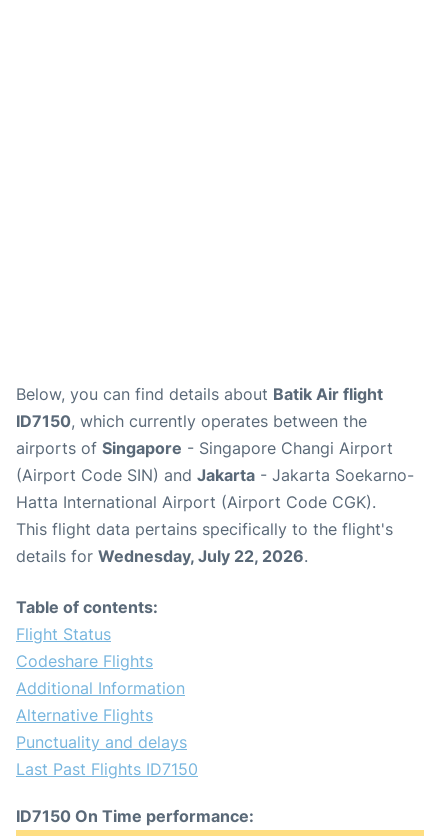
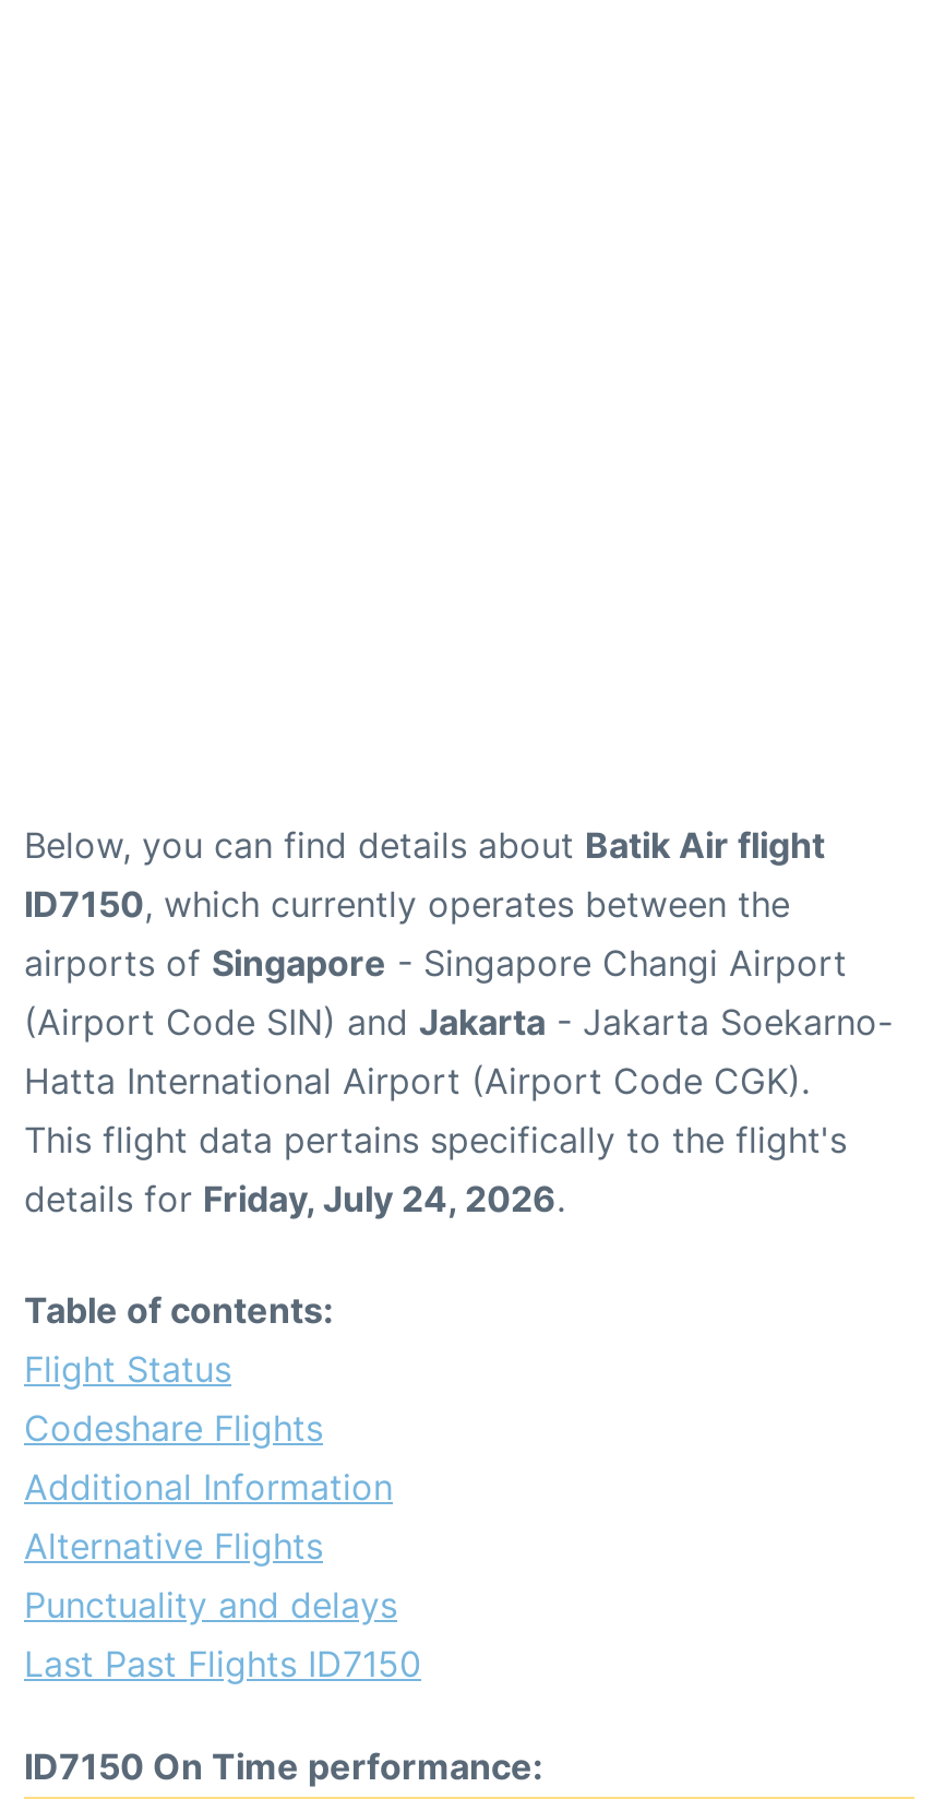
[16,546,308,566] details for Wednesday, July 22, 2026. -> [24,1177,565,1221] details for Friday, July 24, 2026.

